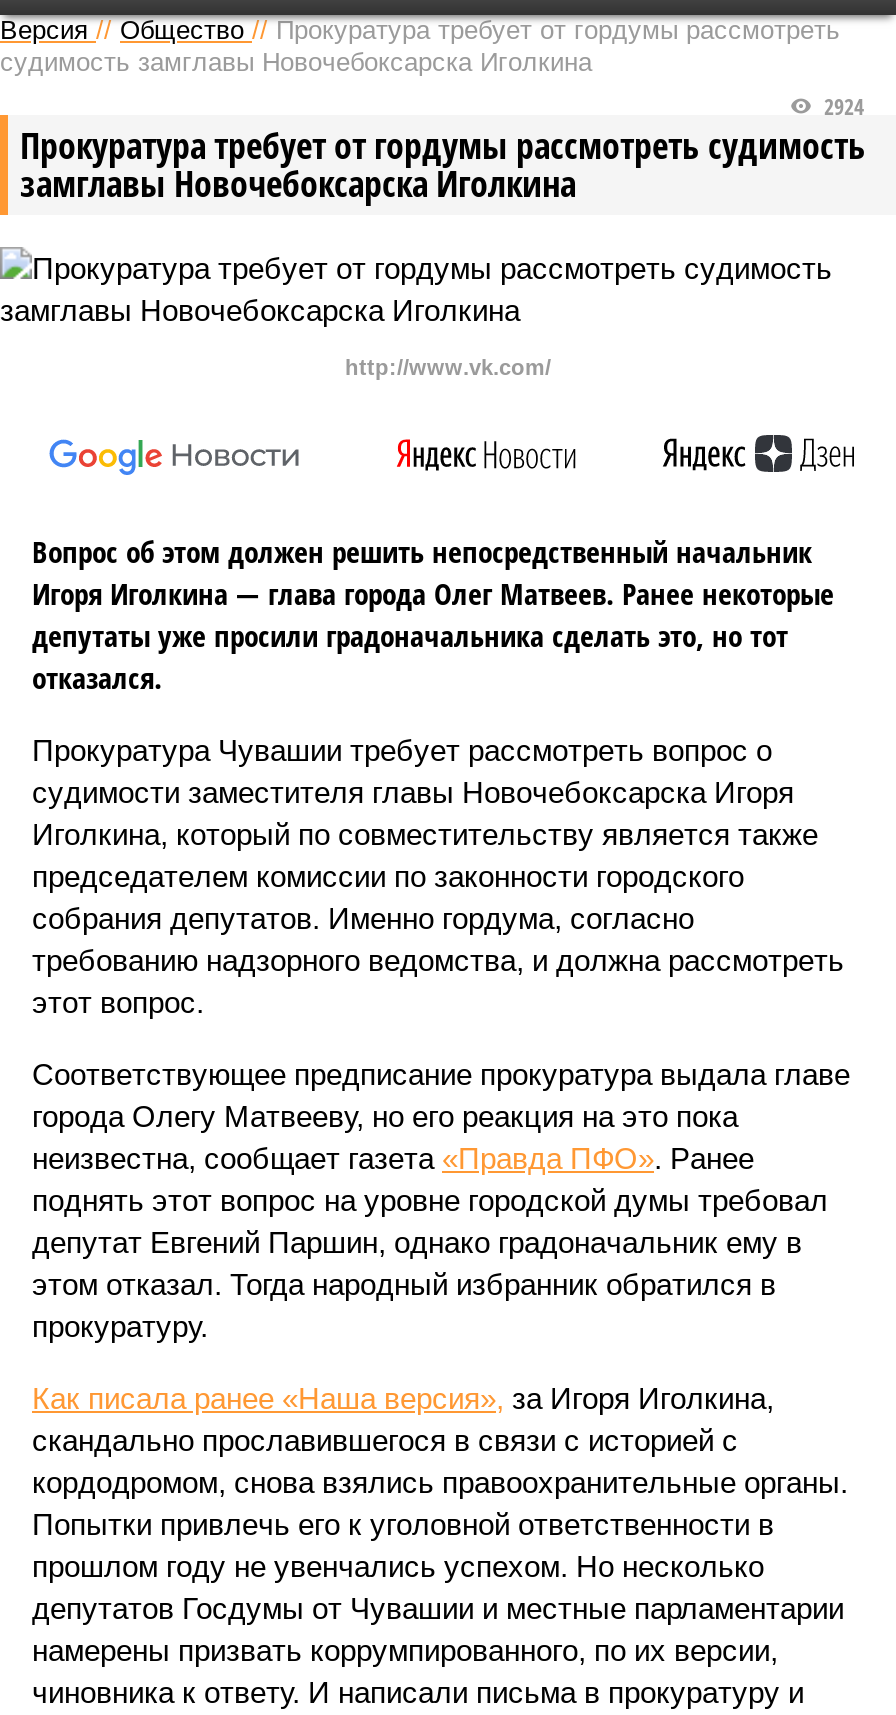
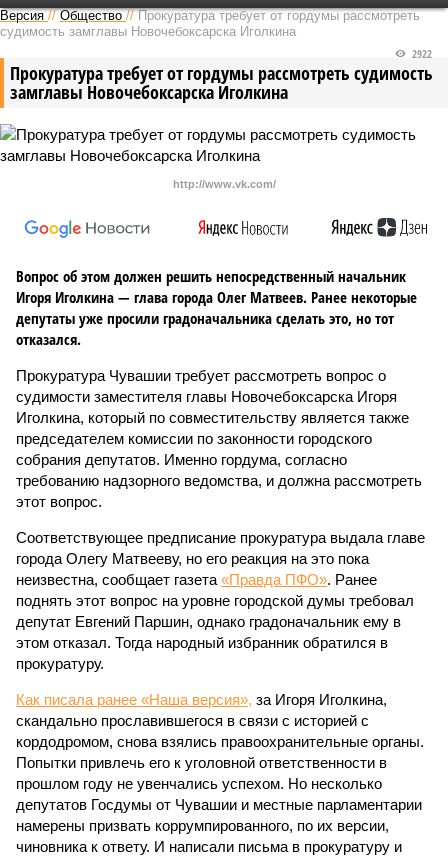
[818,91,864,121] 2924 -> [409,46,432,61] 2922

